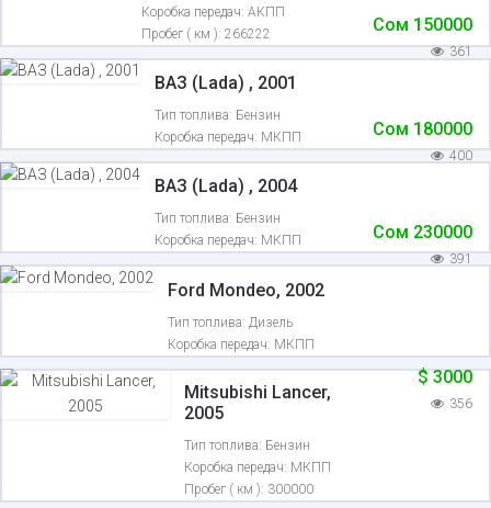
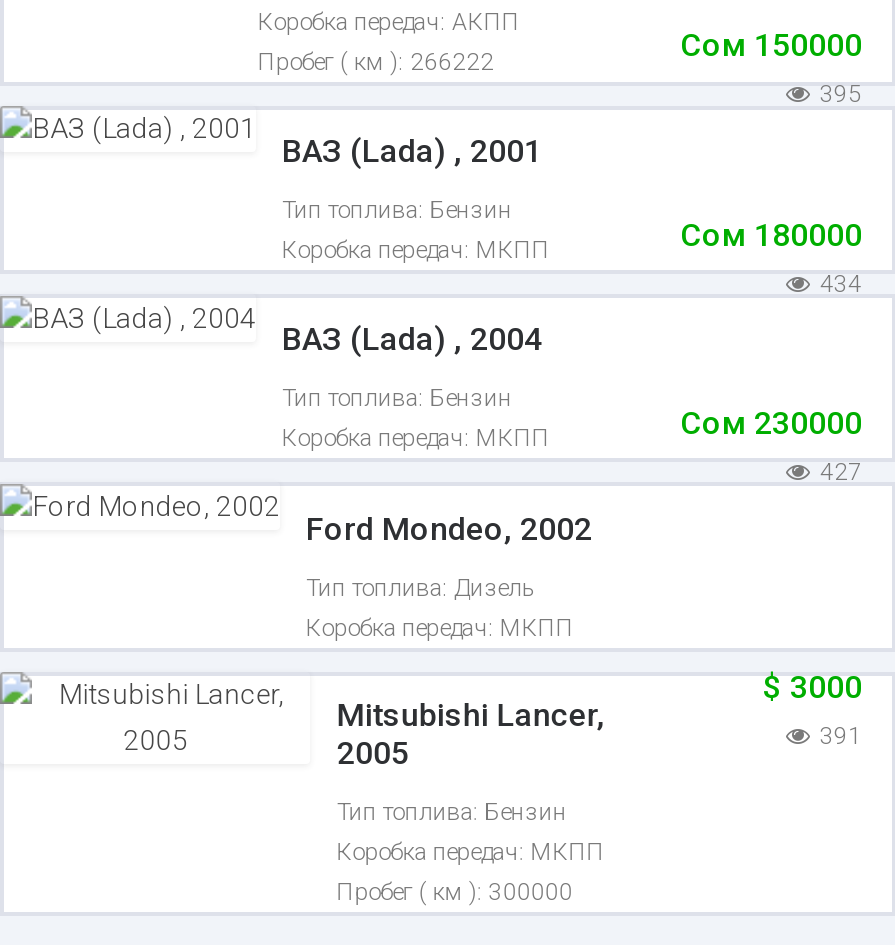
[449,44,472,60] 361 -> [820,81,862,109] 395
[449,148,472,163] 400 -> [820,269,862,297] 434
[449,251,472,267] 391 -> [820,458,862,486] 427
[449,396,472,411] 356 -> [820,722,862,750] 391

